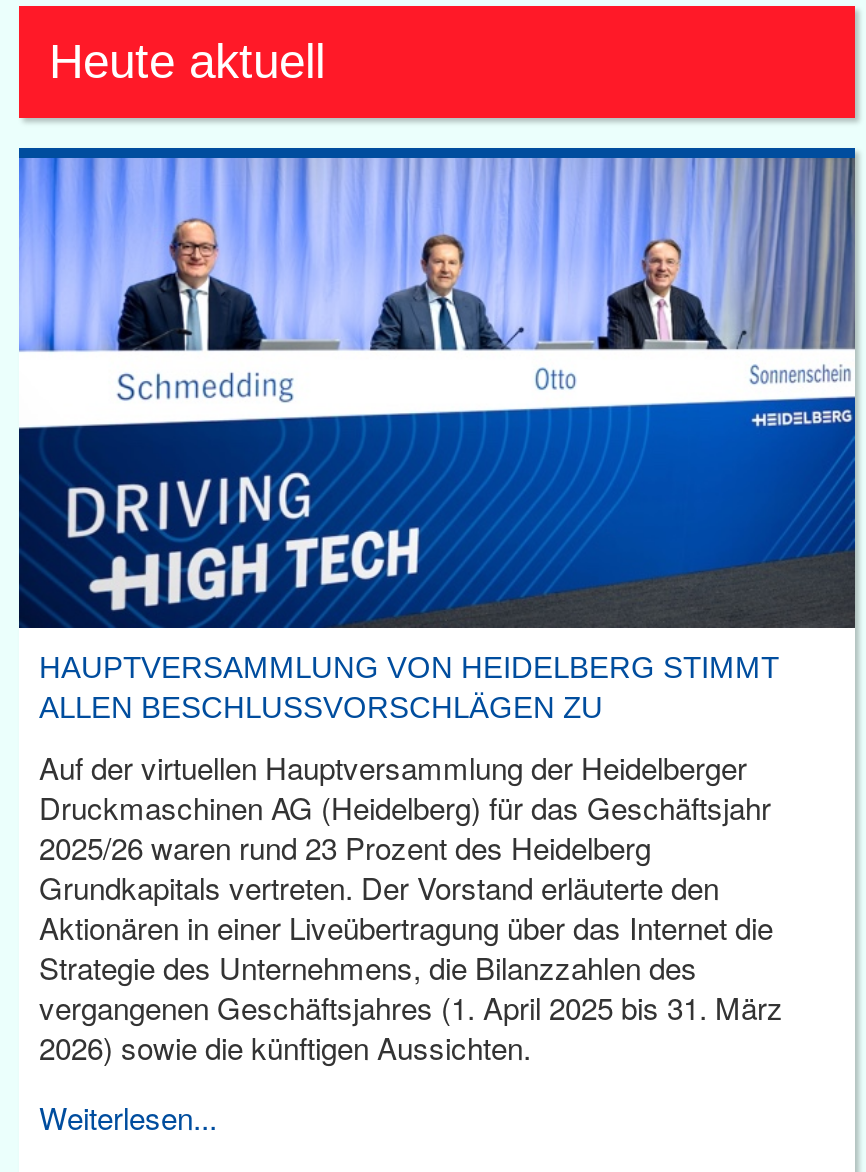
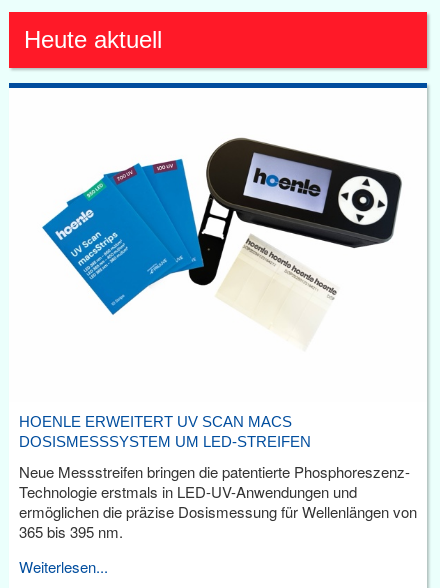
[17,158,857,632] [image] -> [9,87,427,323] [image]
[39,650,779,724] HAUPTVERSAMMLUNG VON HEIDELBERG STIMMT | ALLEN BESCHLUSSVORSCHLÄGEN ZU -> [19,412,311,449] HOENLE ERWEITERT UV SCAN MACS | DOSISMESSSYSTEM UM LED-STREIFEN
[39,746,783,1068] Auf der virtuellen Hauptversammlung der Heidelberger | Druckmaschinen AG (Heidelberg) für das Geschäftsjahr | 2025/26 waren rund 23 Prozent des Heidelberg | Grundkapitals vertreten. Der Vorstand erläuterte den | Aktionären in einer Liveübertragung über das Internet die | Strategie des Unternehmens, die Bilanzzahlen des | vergangenen Geschäftsjahres (1. April 2025 bis 31. März | 2026) sowie die künftigen Aussichten. -> [19,460,417,541] Neue Messstreifen bringen die patentierte Phosphoreszenz- | Technologie erstmals in LED-UV-Anwendungen und | ermöglichen die präzise Dosismessung für Wellenlängen von | 365 bis 395 nm.

